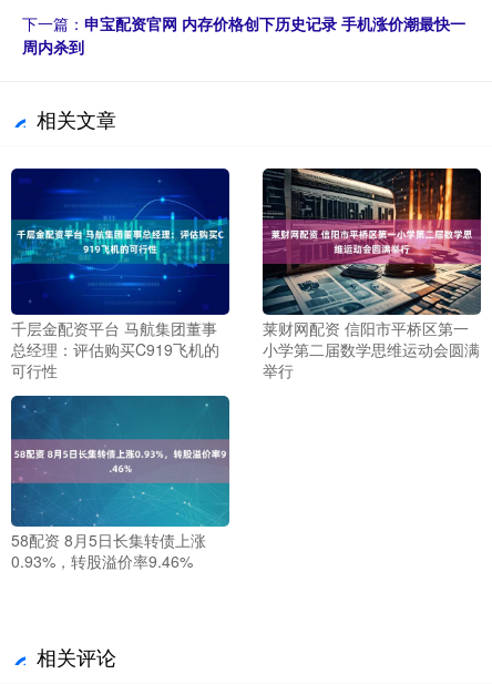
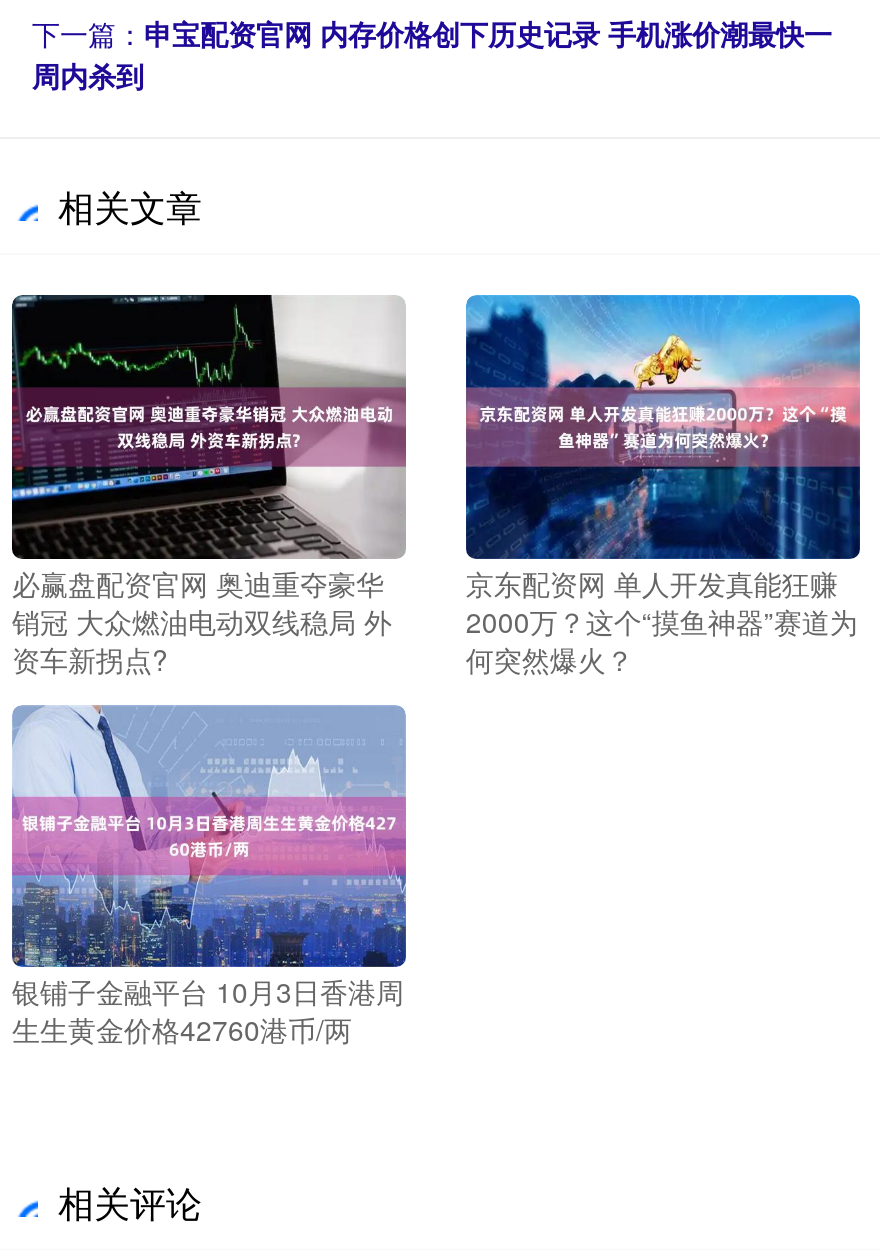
[11,167,230,381] [image] | 千层金配资平台 马航集团董事 | 总经理：评估购买C919飞机的 | 可行性 -> [12,295,408,678] [image] | 必赢盘配资官网 奥迪重夺豪华 | 销冠 大众燃油电动双线稳局 外 | 资车新拐点?
[262,167,482,381] [image] | 莱财网配资 信阳市平桥区第一 | 小学第二届数学思维运动会圆满 | 举行 -> [464,293,862,678] [image] | 京东配资网 单人开发真能狂赚 | 2000万？这个“摸鱼神器”赛道为 | 何突然爆火？
[10,396,229,572] [image] | 58配资 8月5日长集转债上涨 | 0.93%，转股溢价率9.46% -> [12,707,406,1049] [image] | 银铺子金融平台 10月3日香港周 | 生生黄金价格42760港币/两

